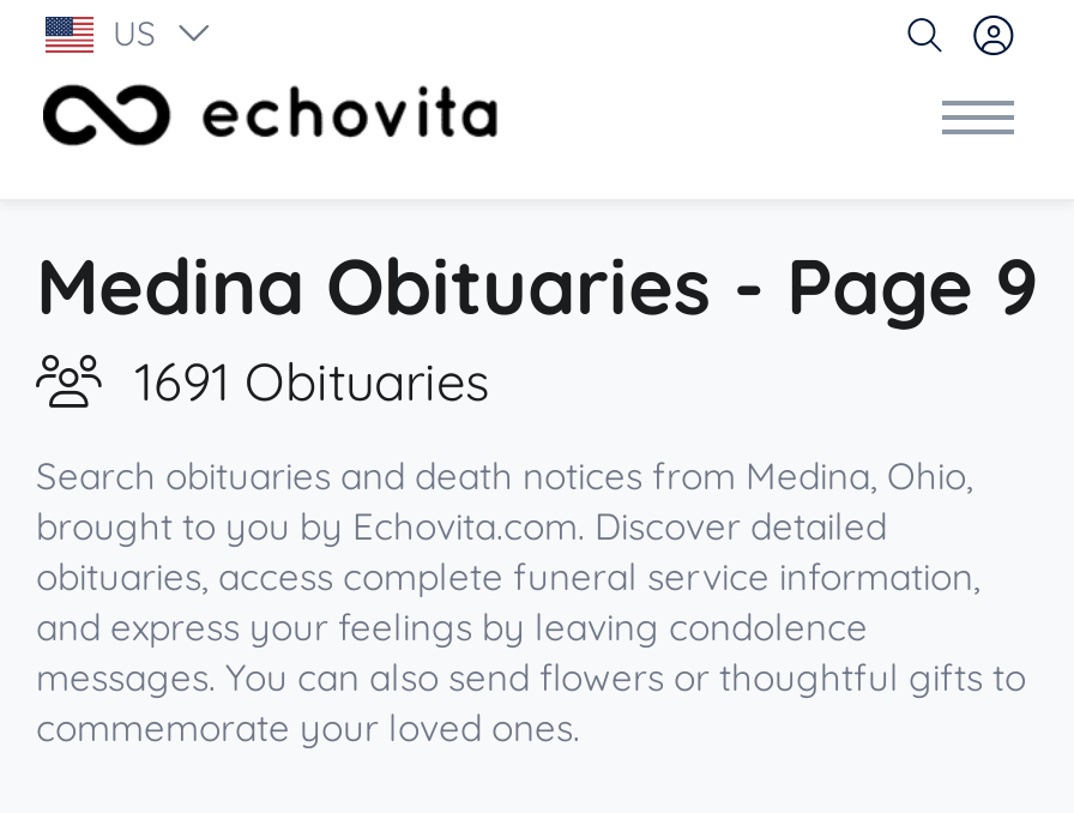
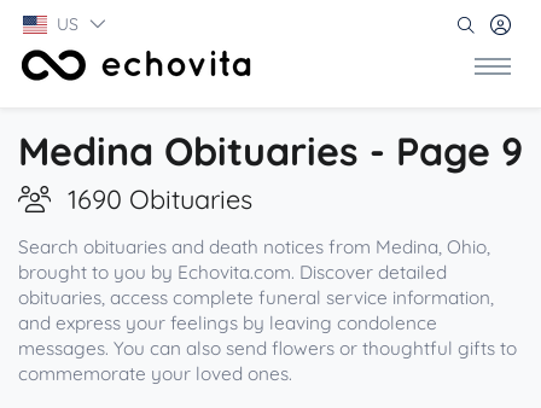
[134,348,489,412] 1691 Obituaries -> [68,182,252,215] 1690 Obituaries

